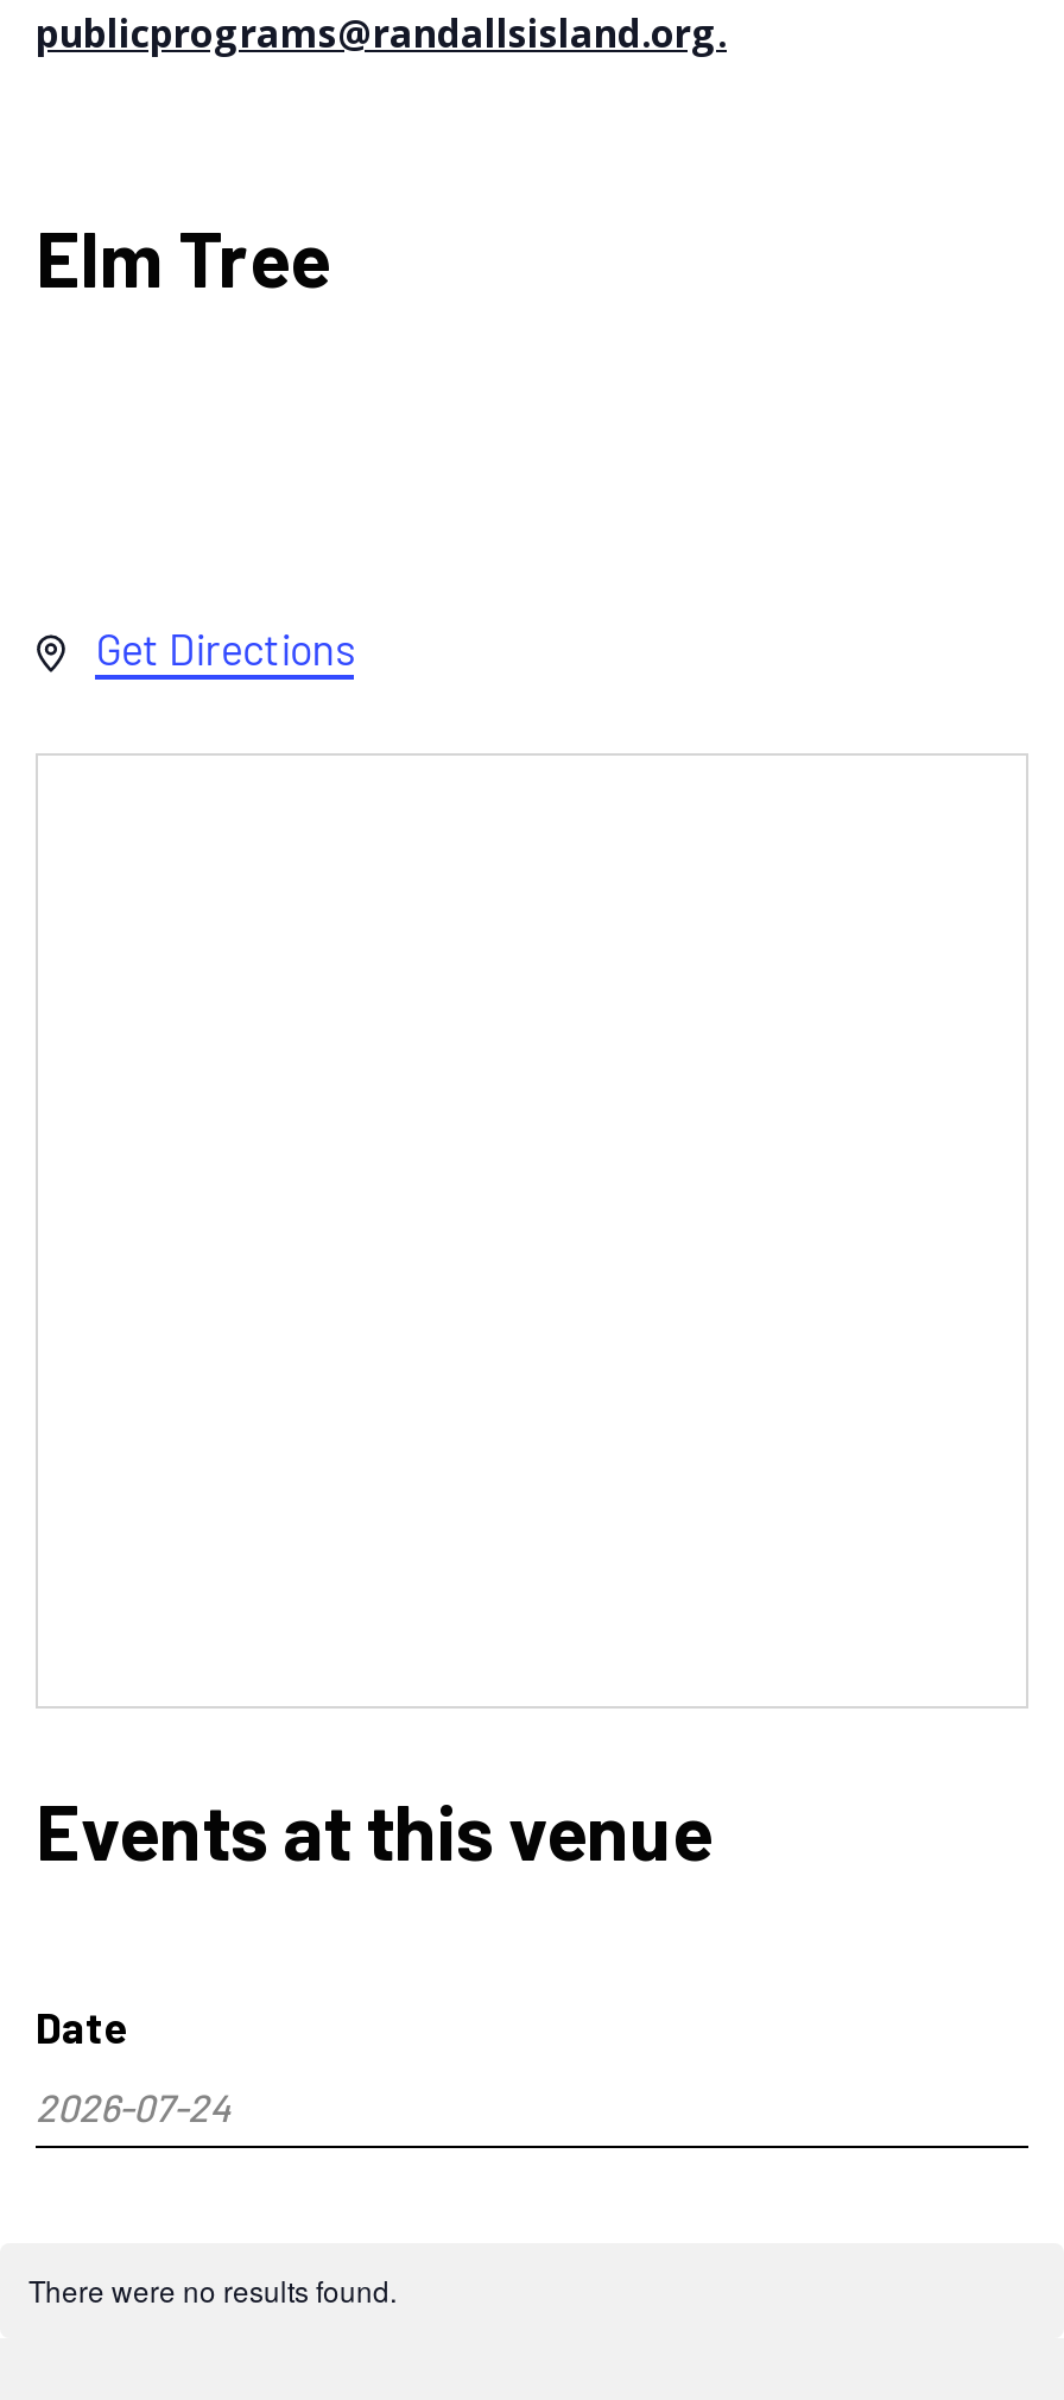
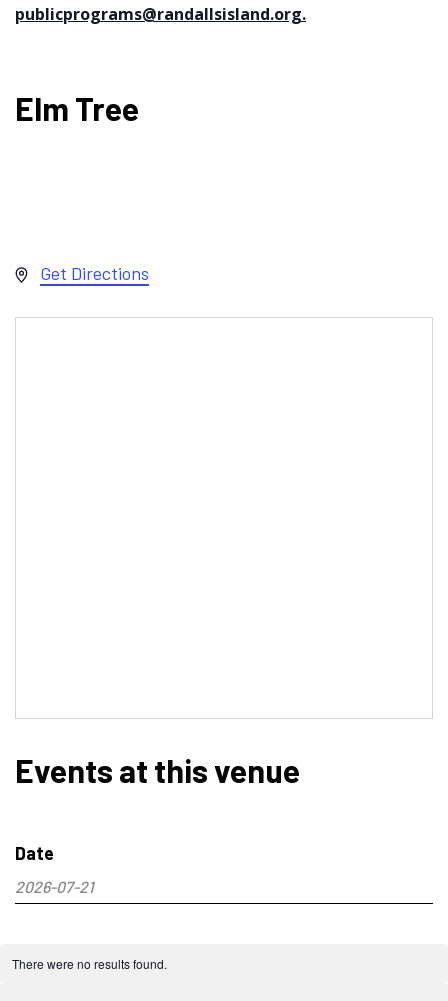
[36,2084,230,2129] 2026-07-24 -> [15,877,94,896] 2026-07-21

